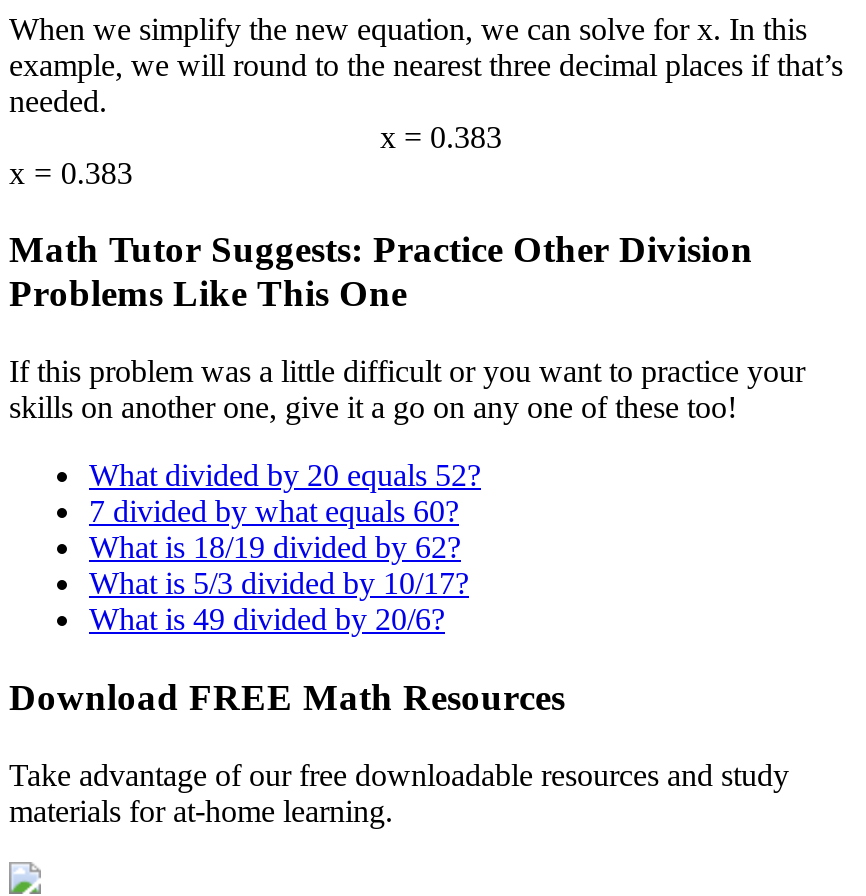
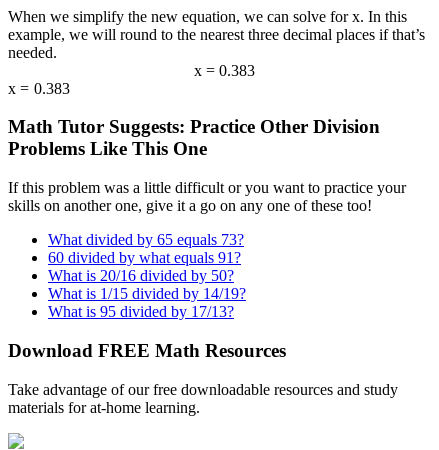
[89,458,481,492] What divided by 20 equals 52? -> [48,231,244,248] What divided by 65 equals 73?
[89,494,459,528] 7 divided by what equals 60? -> [48,249,241,266] 60 divided by what equals 91?
[89,530,461,564] What is 18/19 divided by 62? -> [48,267,234,284] What is 20/16 divided by 50?
[89,566,469,600] What is 5/3 divided by 10/17? -> [48,285,246,302] What is 1/15 divided by 14/19?
[89,602,445,636] What is 49 divided by 20/6? -> [48,303,234,320] What is 95 divided by 17/13?

